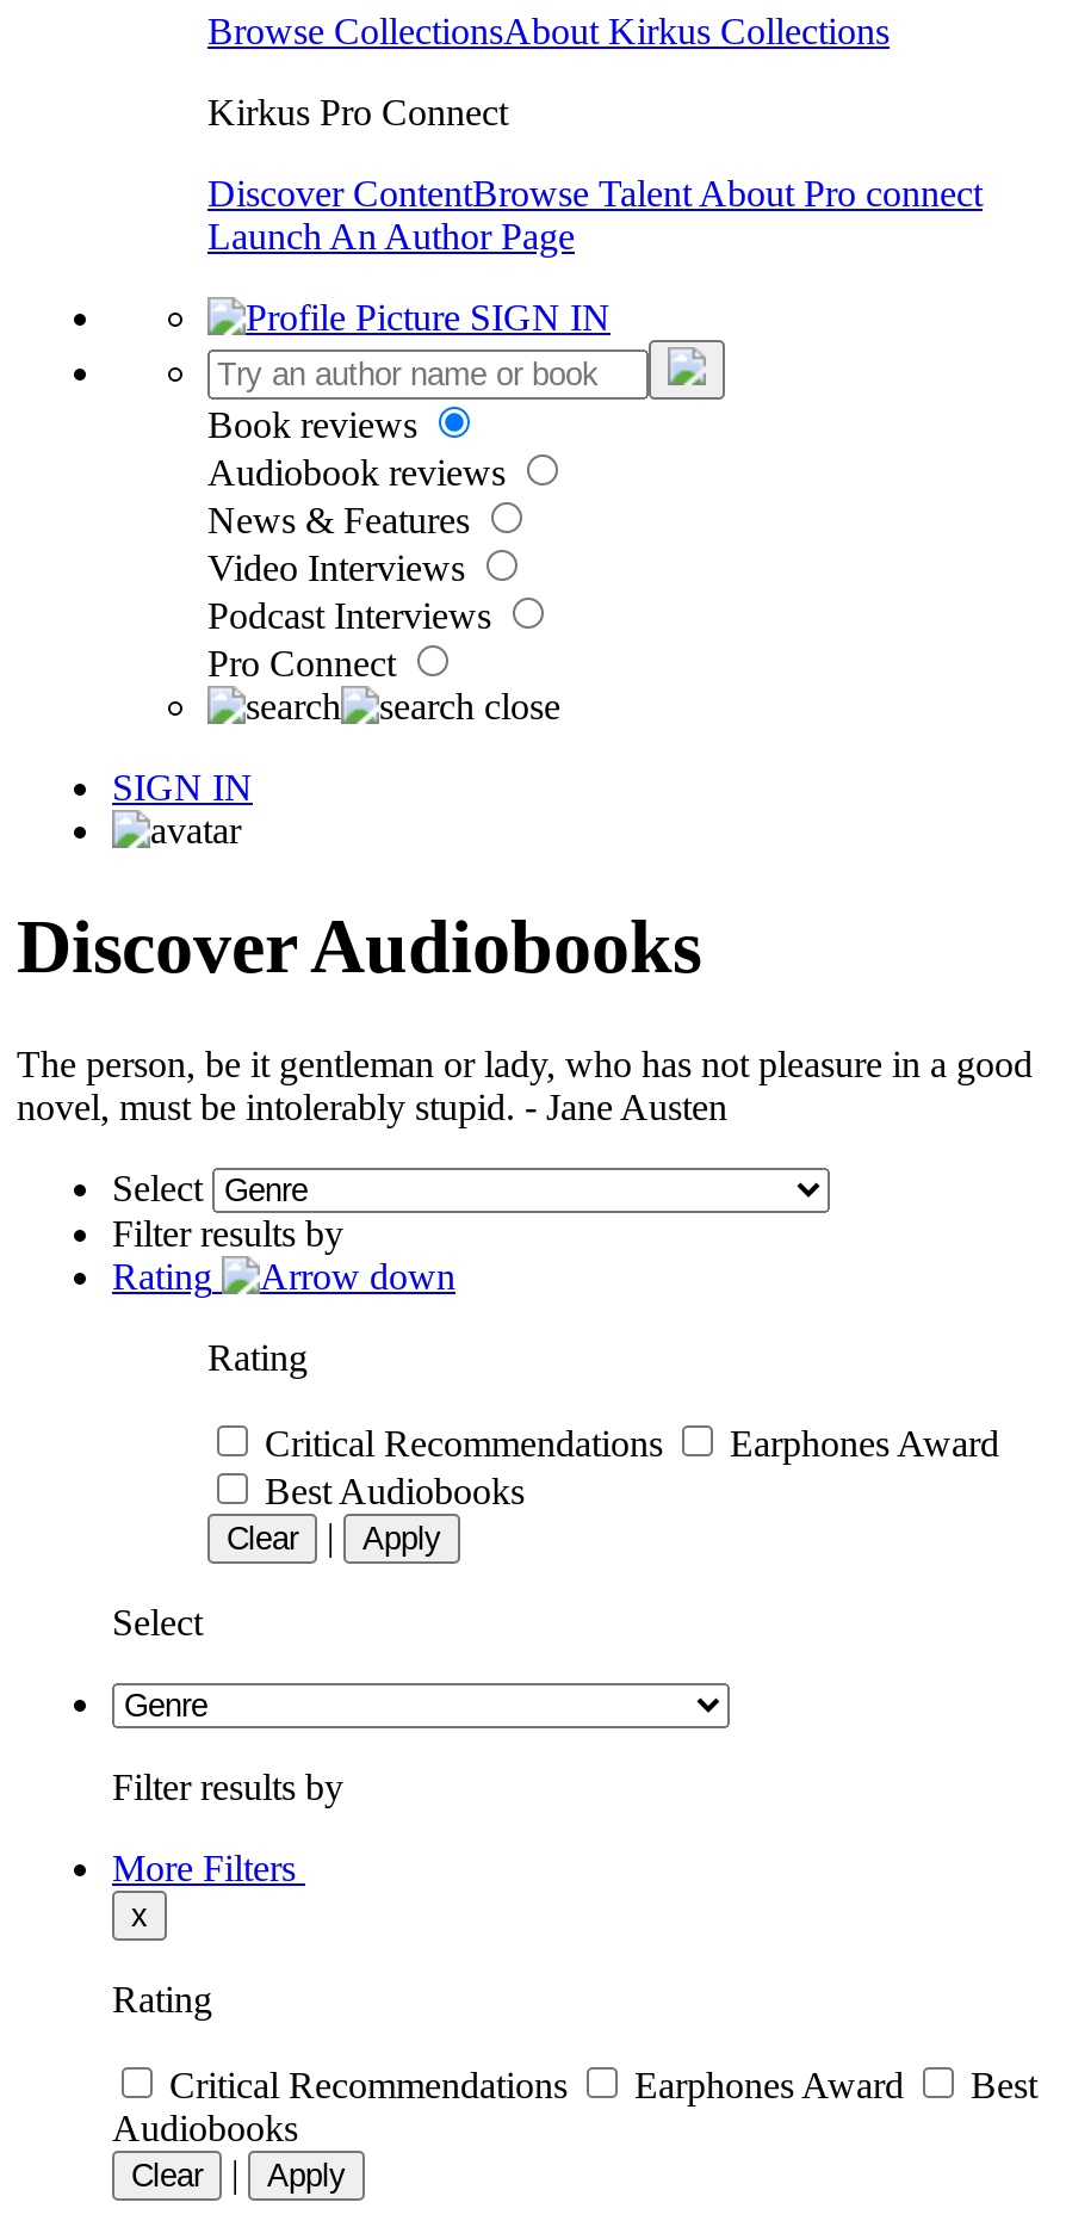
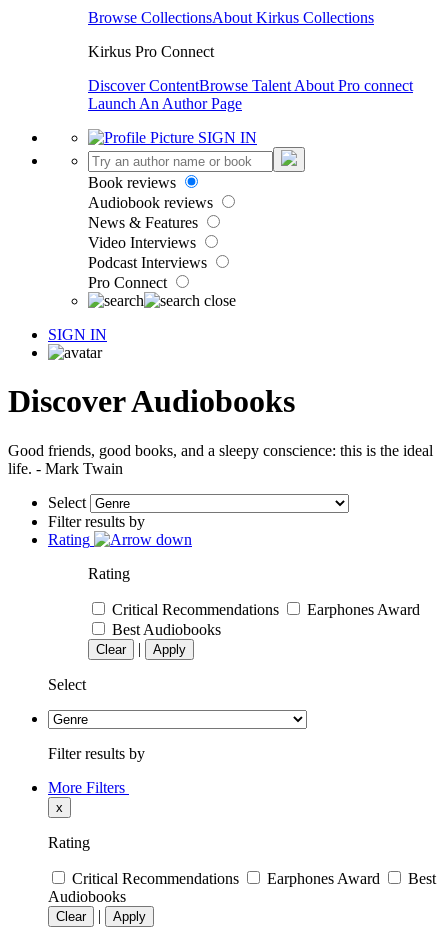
[17,1043,1033,1127] The person, be it gentleman or lady, who has not pleasure in a good | novel, must be intolerably stupid. - Jane Austen -> [8,442,433,477] Good friends, good books, and a sleepy conscience: this is the ideal | life. - Mark Twain

